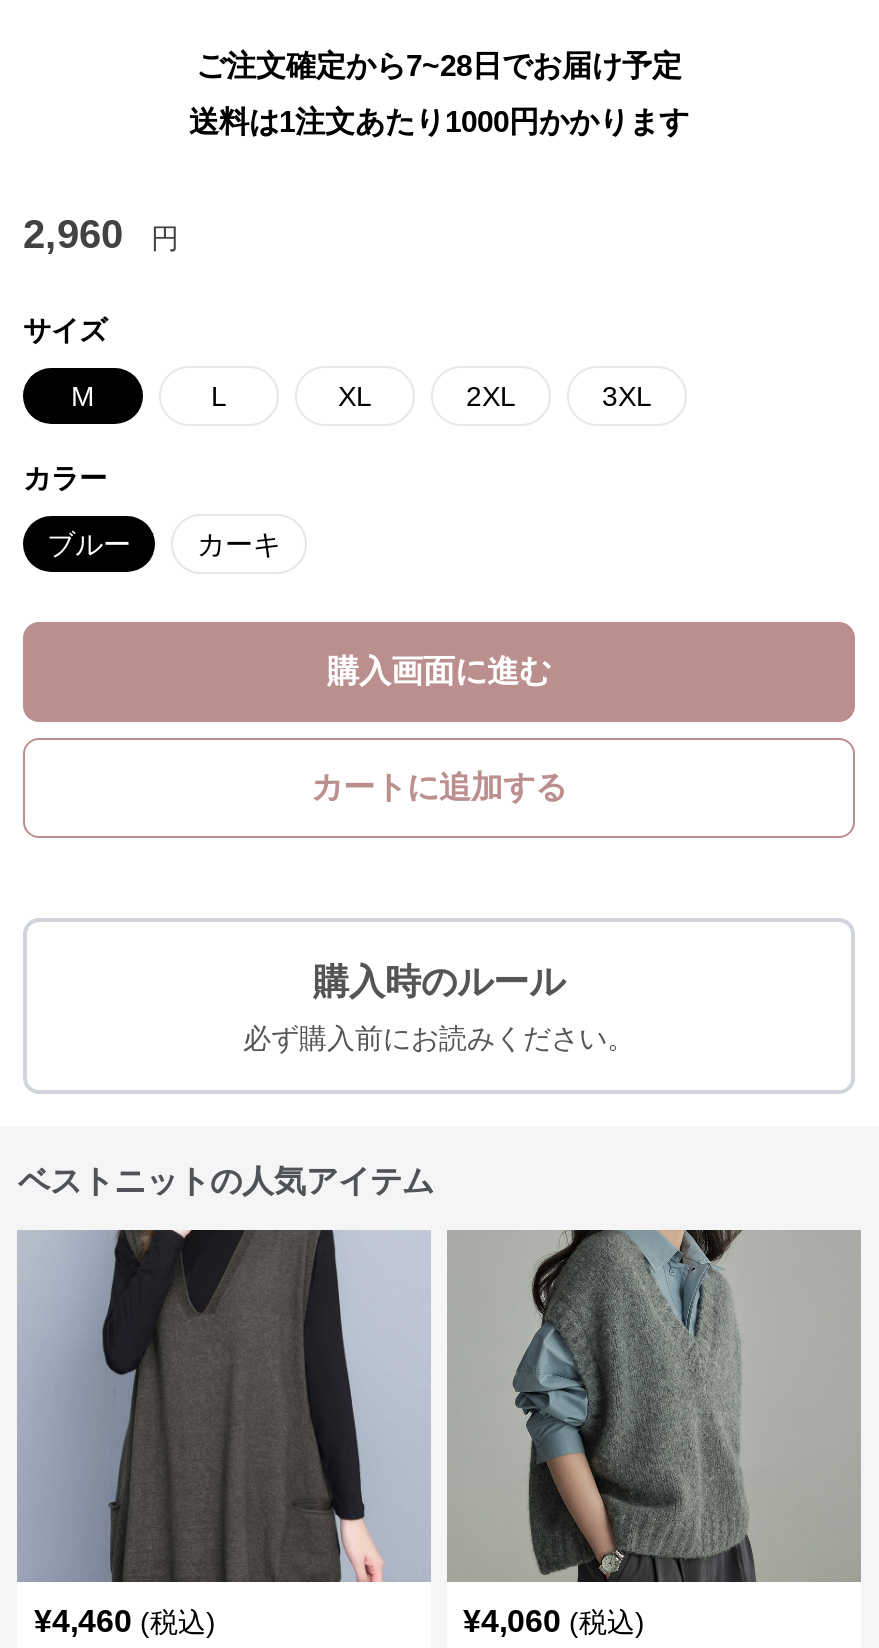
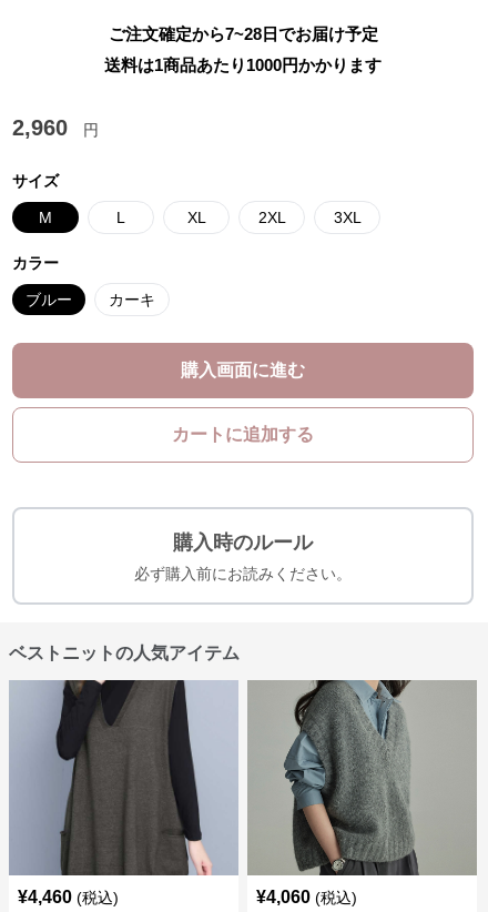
[189,104,689,138] 送料は1注文あたり1000円かかります -> [104,55,382,74] 送料は1商品あたり1000円かかります

